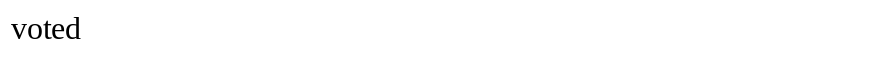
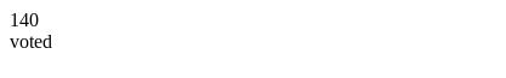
none -> [10,10,39,30] 140

